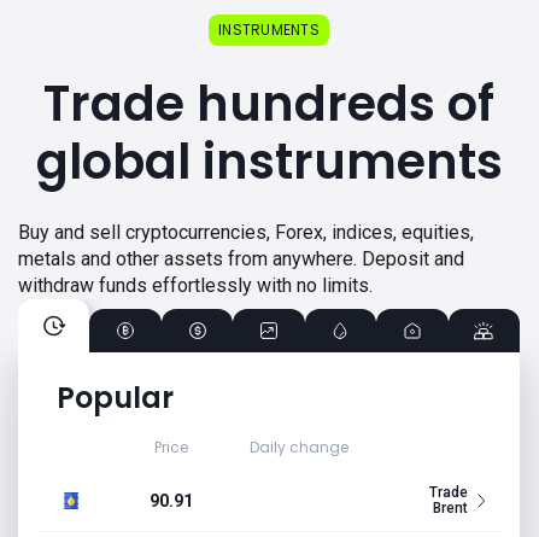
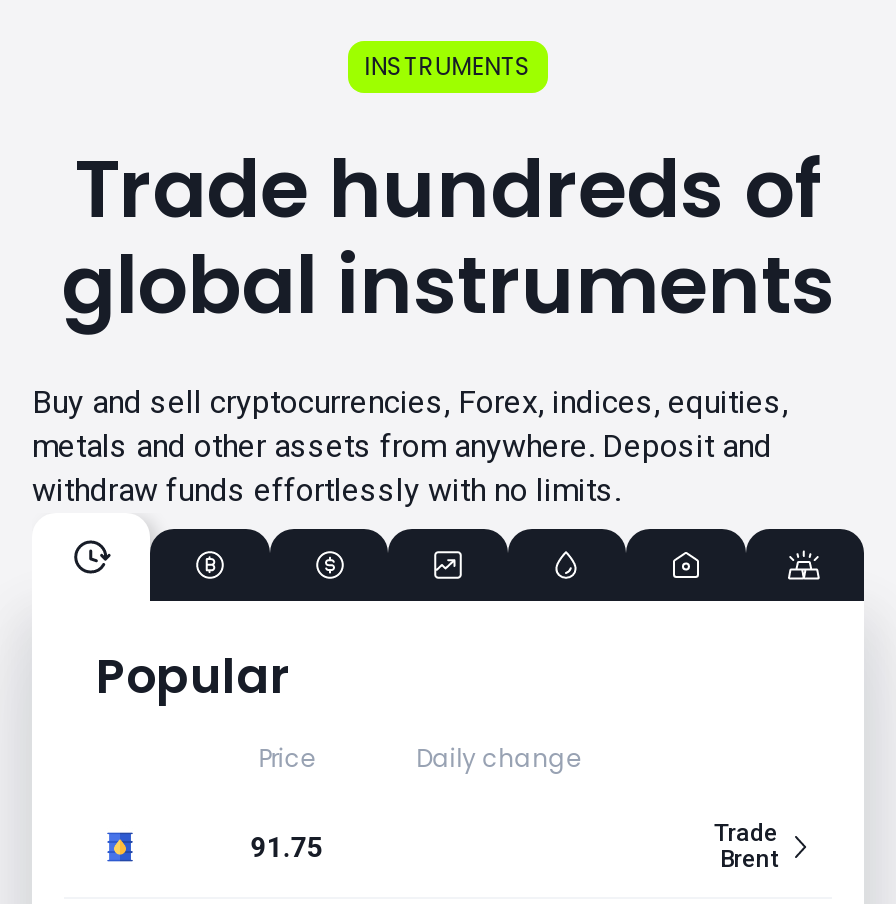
[150,491,193,510] 90.91 -> [251,831,323,863] 91.75

